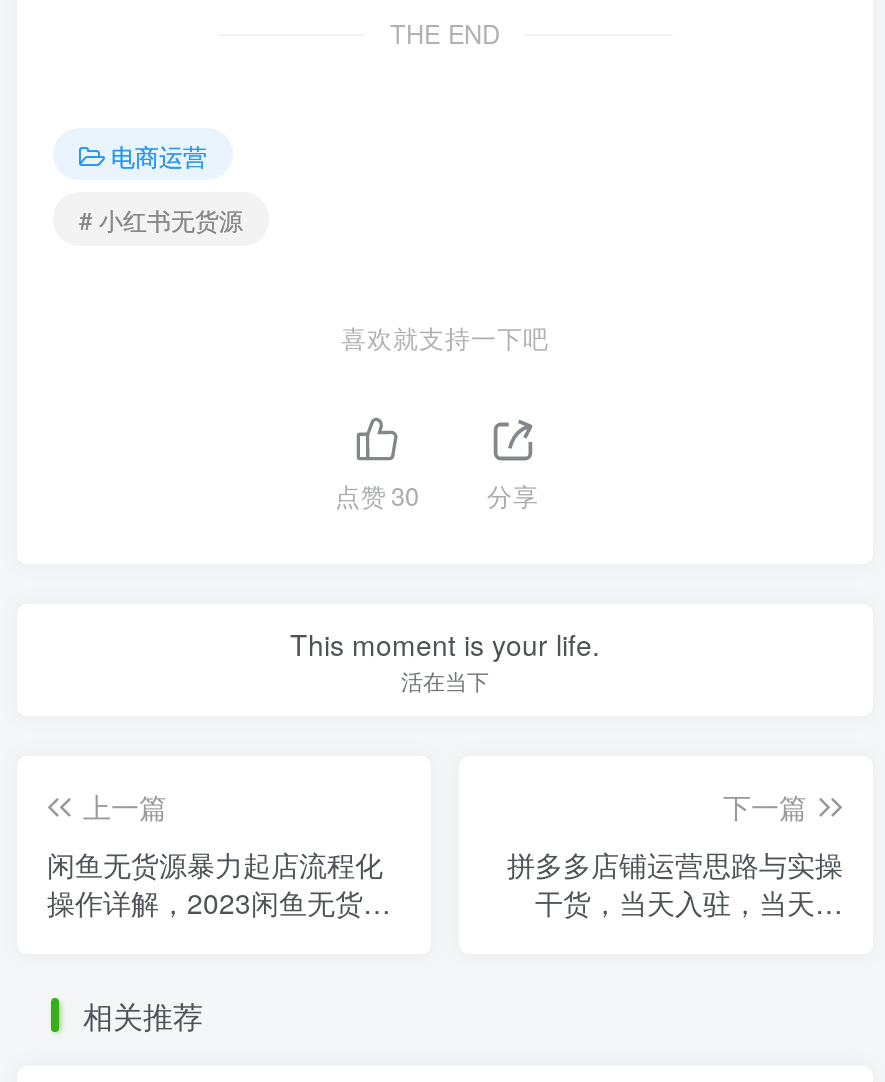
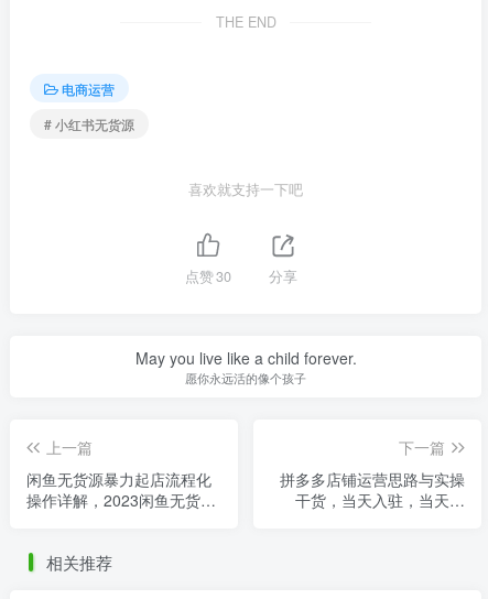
[290,624,600,696] This moment is your life. | 活在当下 -> [135,347,356,386] May you live like a child forever. | 愿你永远活的像个孩子

